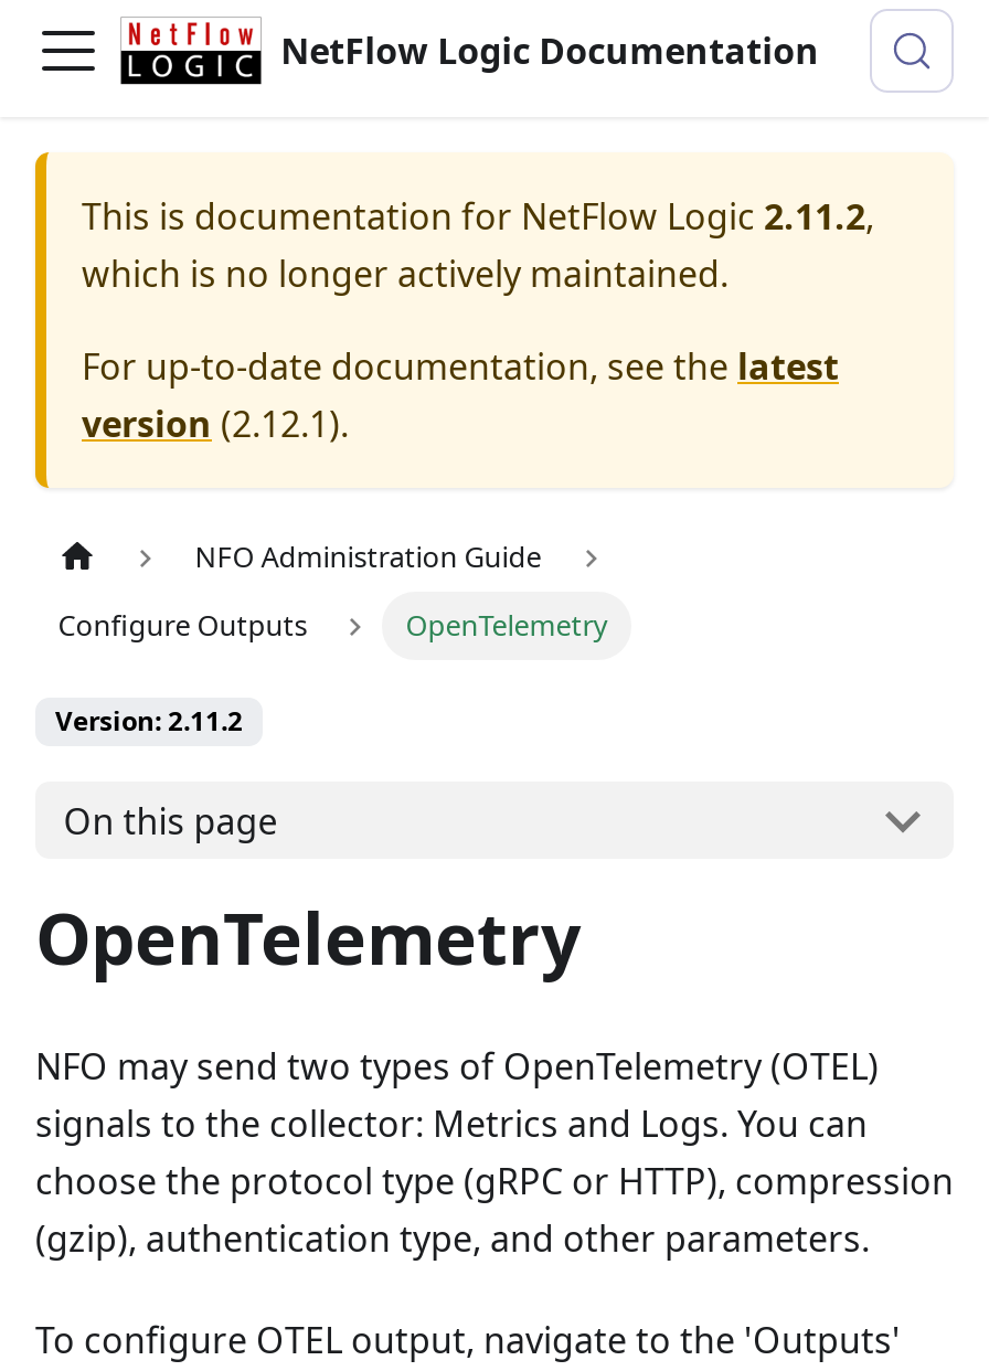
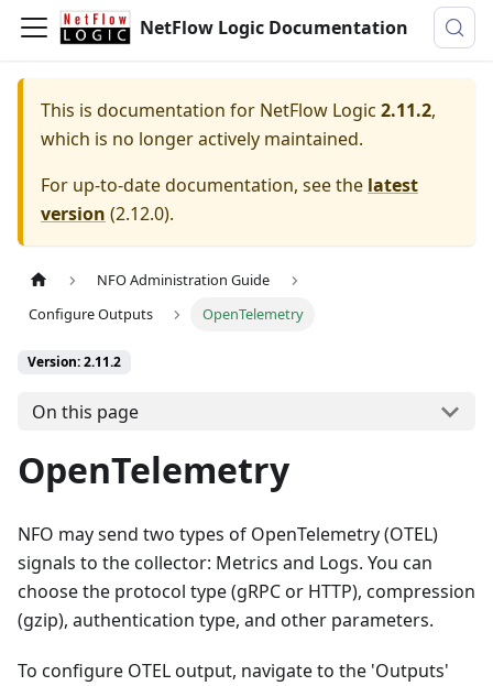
[82,400,349,448] version (2.12.1). -> [41,202,174,226] version (2.12.0).

